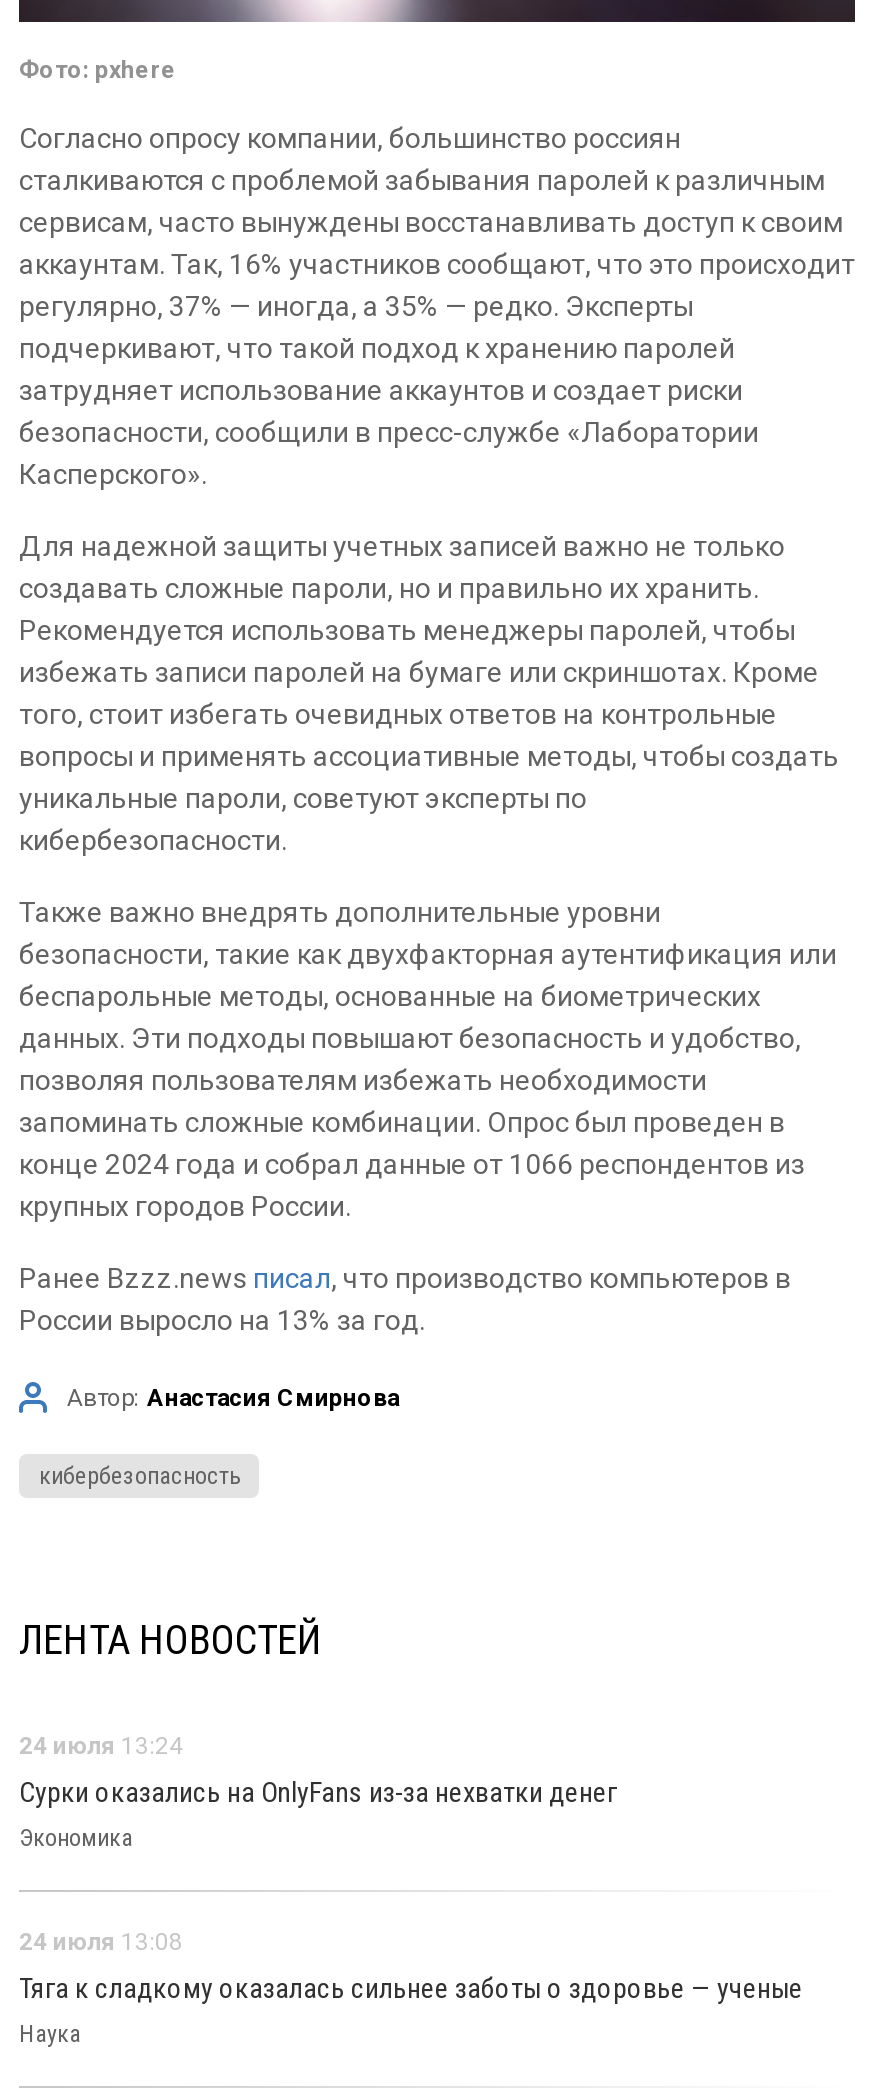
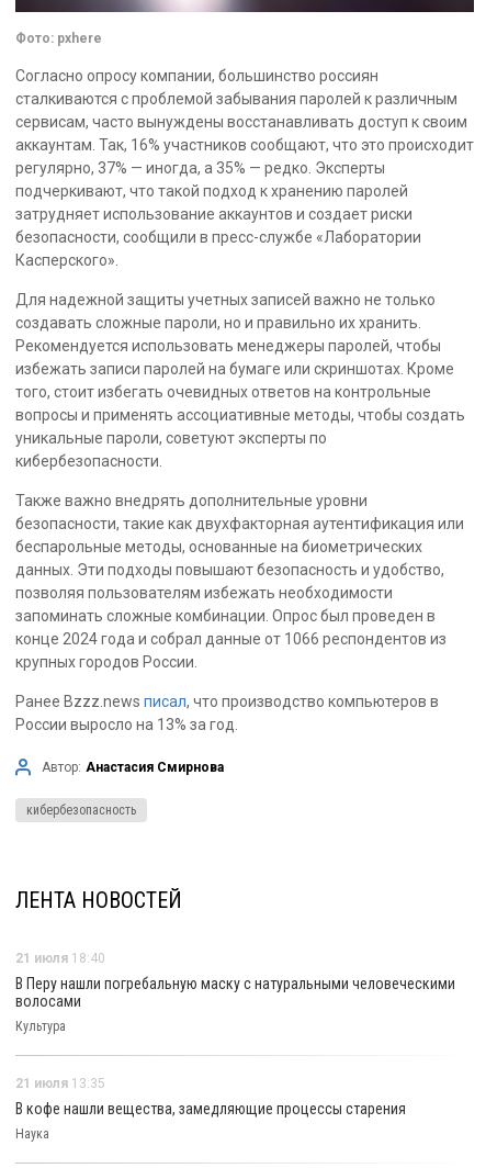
[19,1732,183,1760] 24 июля 13:24 -> [15,951,105,966] 21 июля 18:40
[19,1776,617,1808] Сурки оказались на OnlyFans из-за нехватки денег -> [15,975,455,1010] В Перу нашли погребальную маску с натуральными человеческими | волосами
[19,1824,133,1852] Экономика -> [15,1019,66,1034] Культура
[19,1928,183,1956] 24 июля 13:08 -> [15,1076,105,1091] 21 июля 13:35
[19,1972,803,2004] Тяга к сладкому оказалась сильнее заботы о здоровье — ученые -> [15,1100,406,1118] В кофе нашли вещества, замедляющие процессы старения

